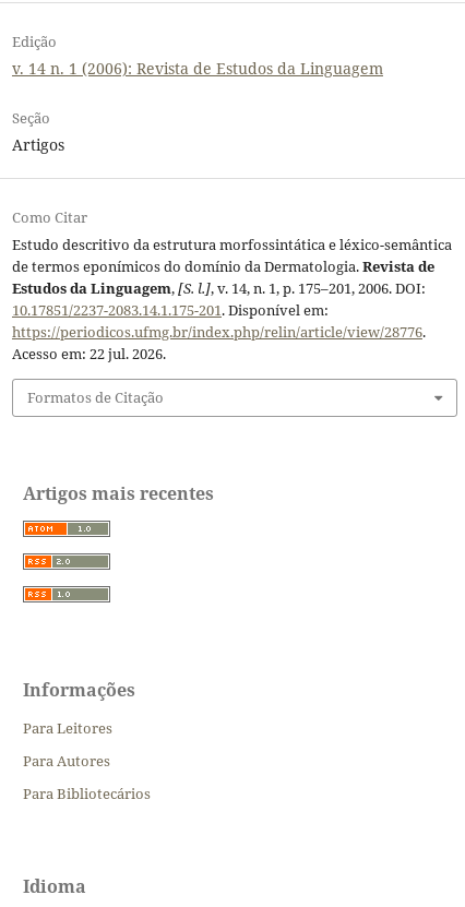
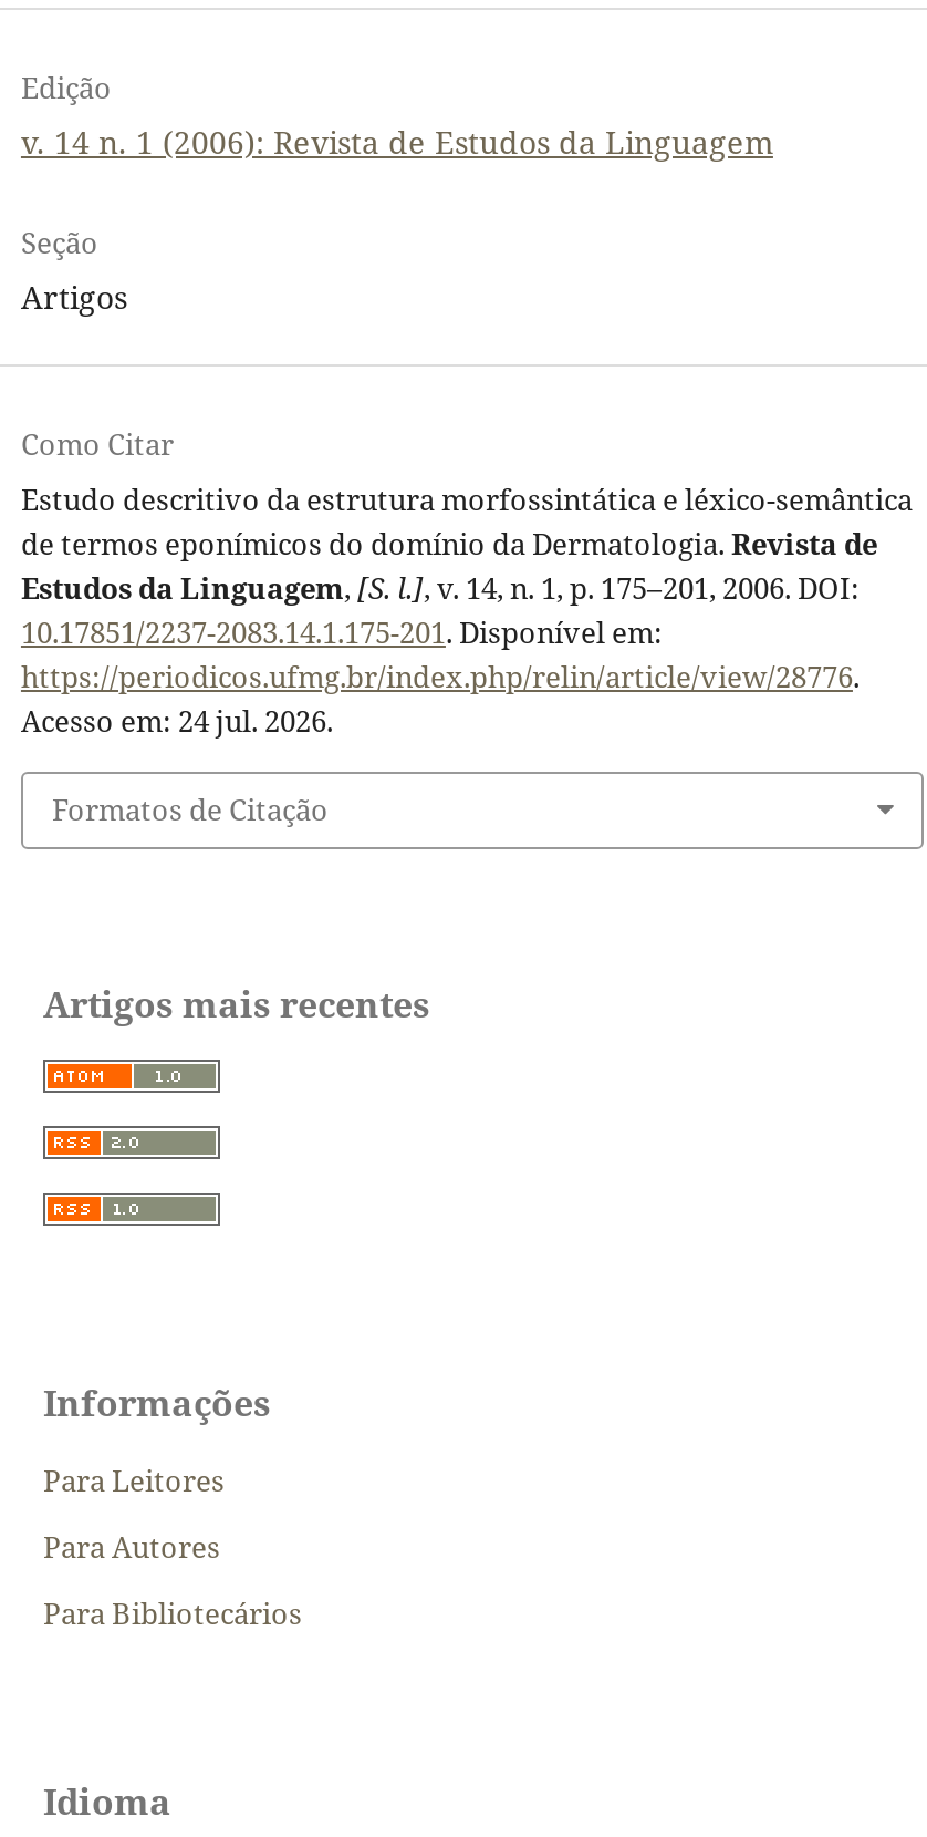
[12,344,166,364] Acesso em: 22 jul. 2026. -> [21,701,333,741] Acesso em: 24 jul. 2026.

